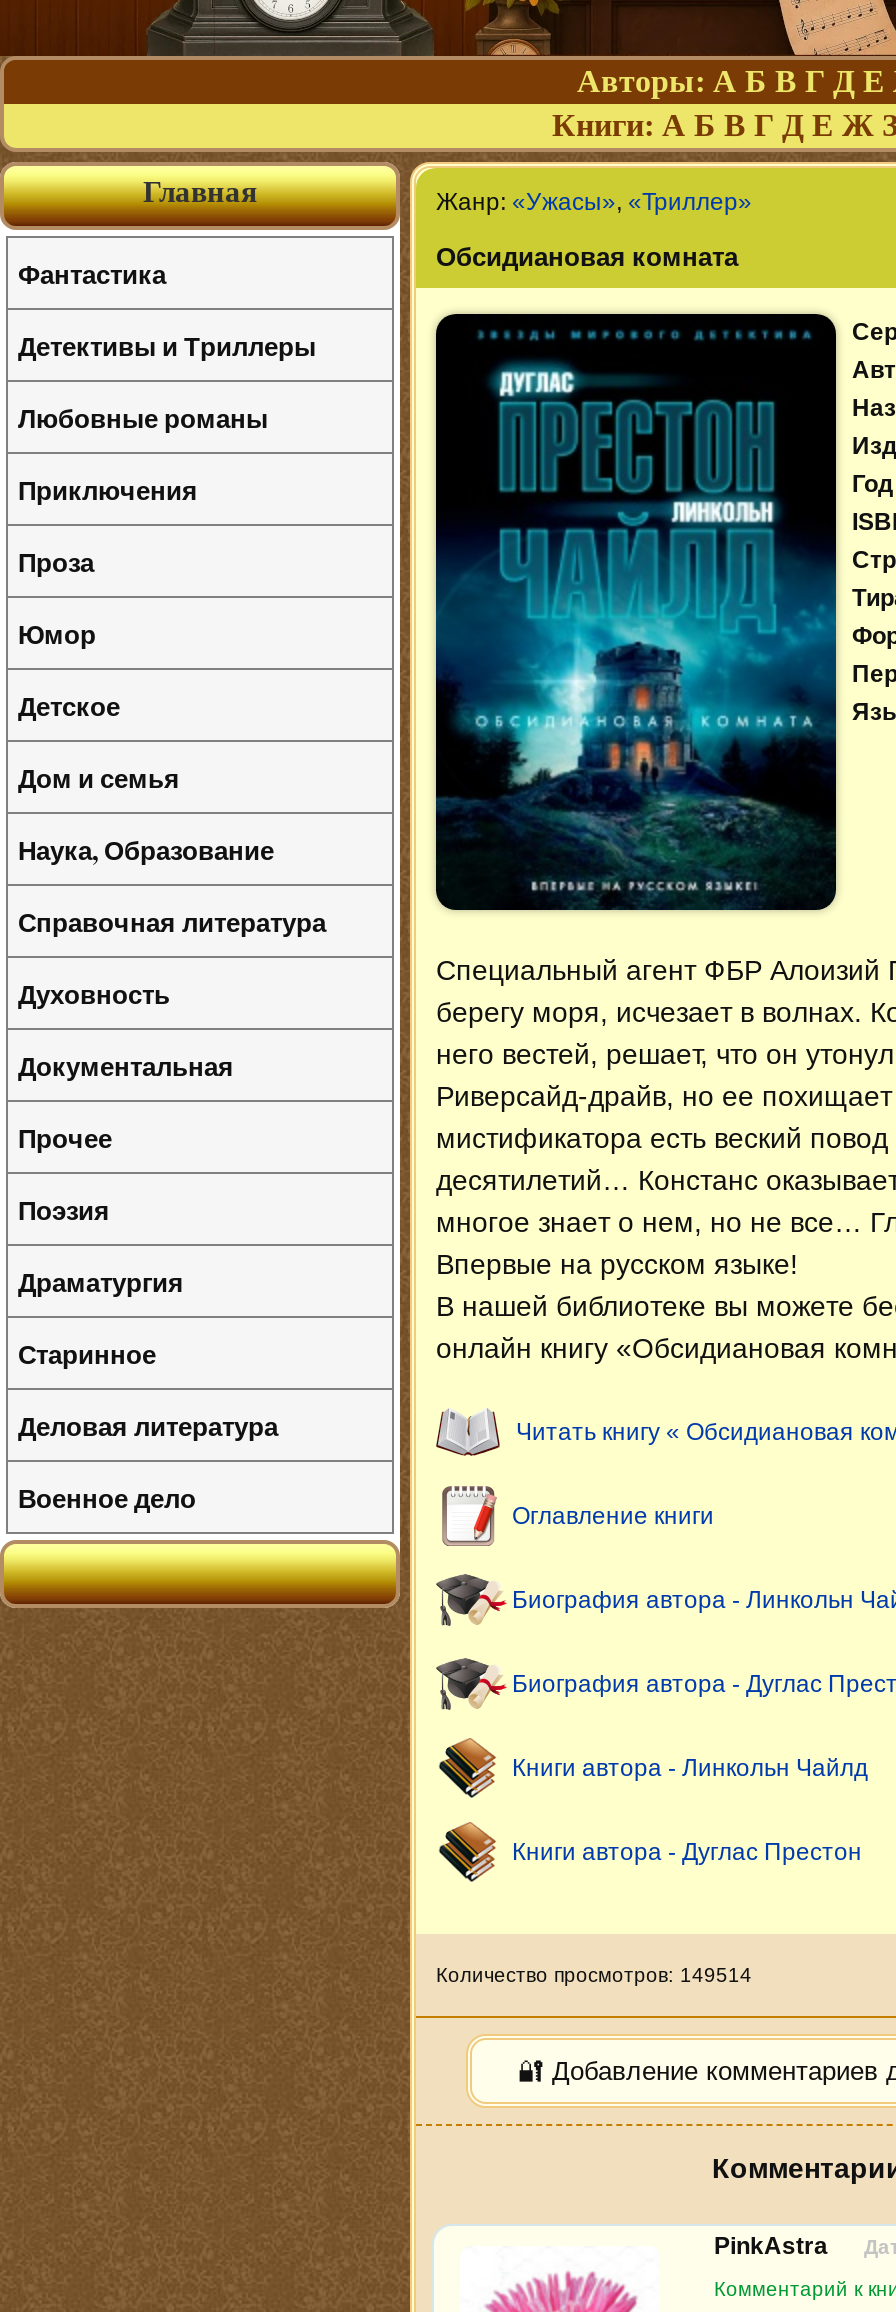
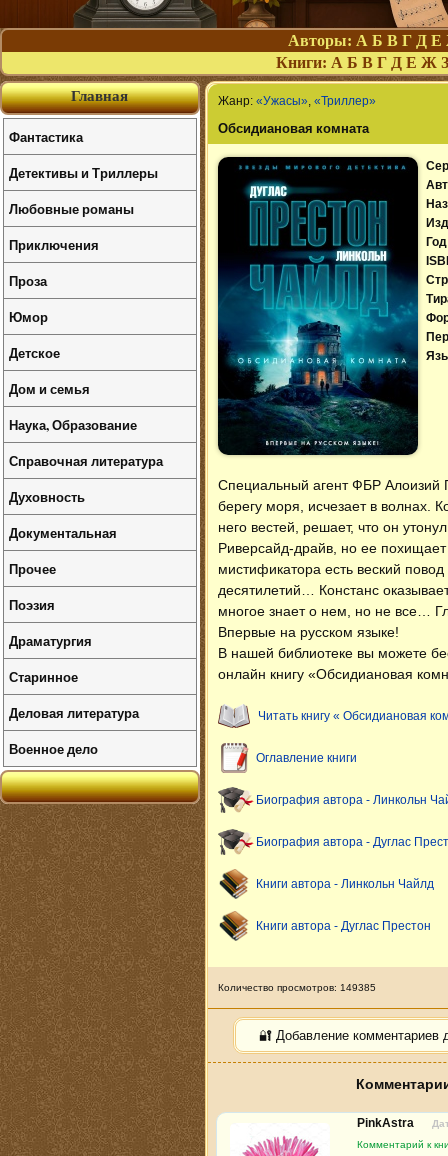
[436,1964,752,1986] Количество просмотров: 149514 -> [218,982,376,993] Количество просмотров: 149385

